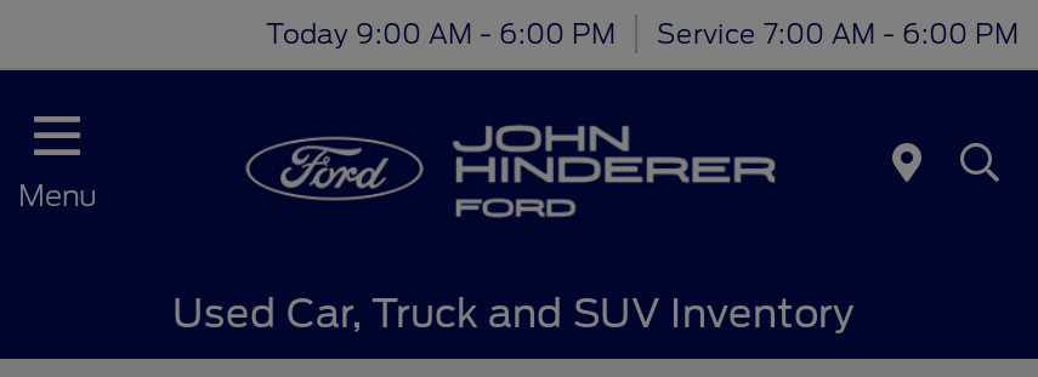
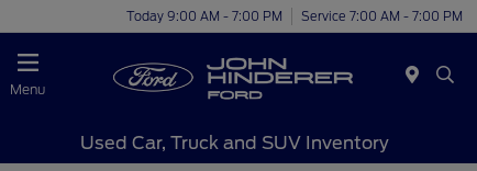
[266,16,616,50] Today 9:00 AM - 6:00 PM -> [126,8,282,24] Today 9:00 AM - 7:00 PM
[657,16,1019,50] Service 7:00 AM - 6:00 PM -> [301,8,463,24] Service 7:00 AM - 7:00 PM

